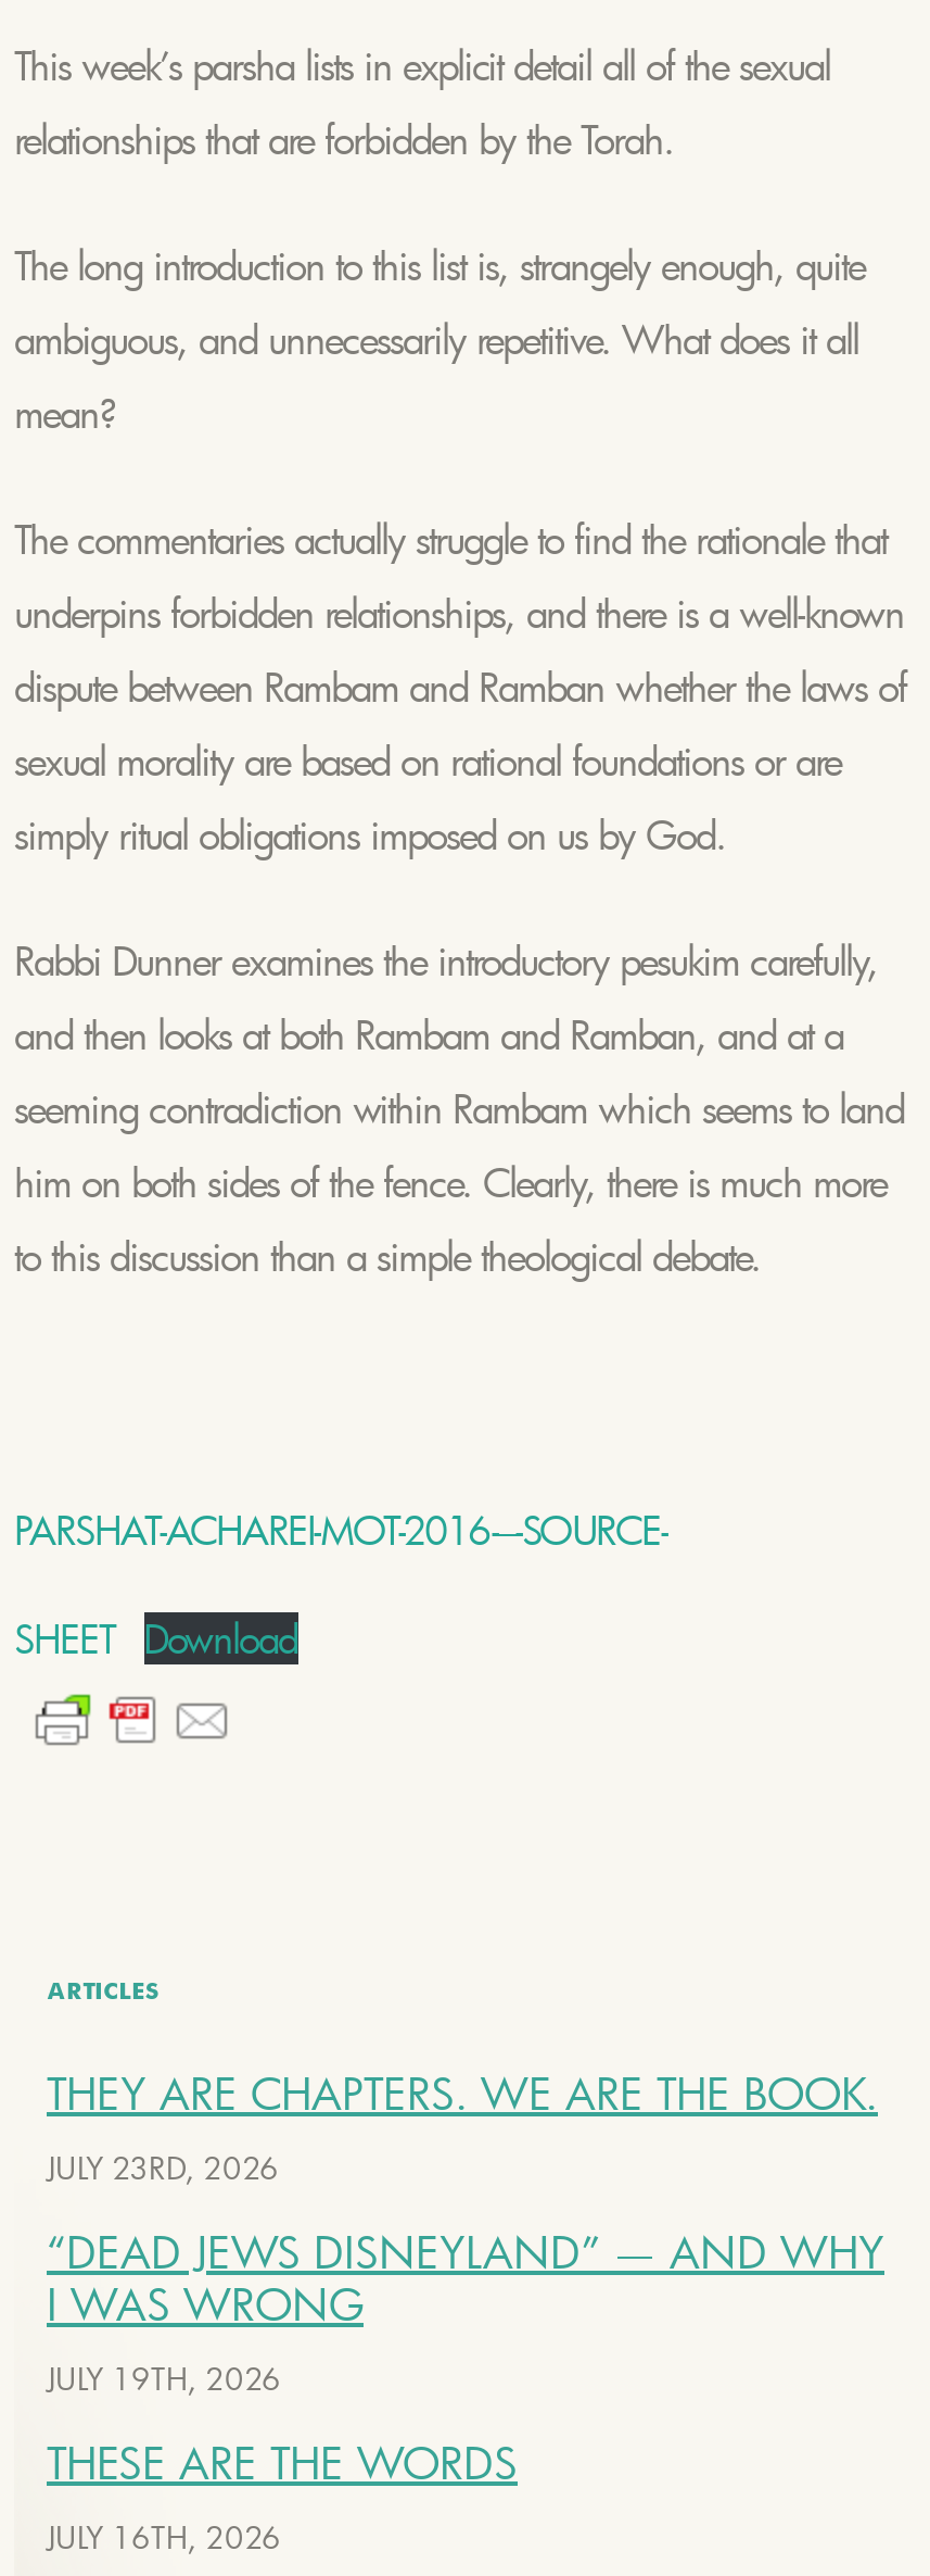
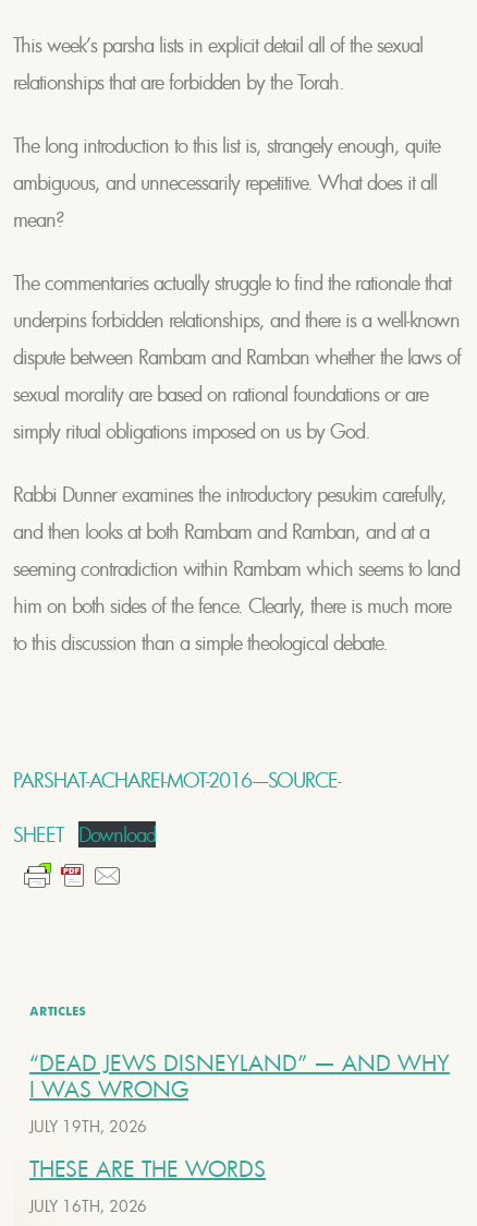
[47,2065,878,2189] THEY ARE CHAPTERS. WE ARE THE BOOK. | JULY 23RD, 2026 -> none

